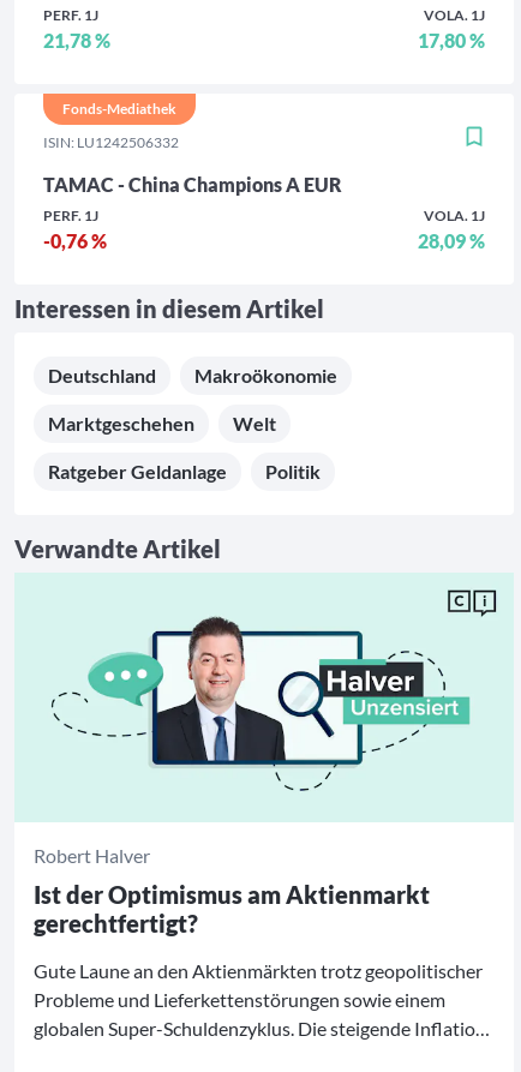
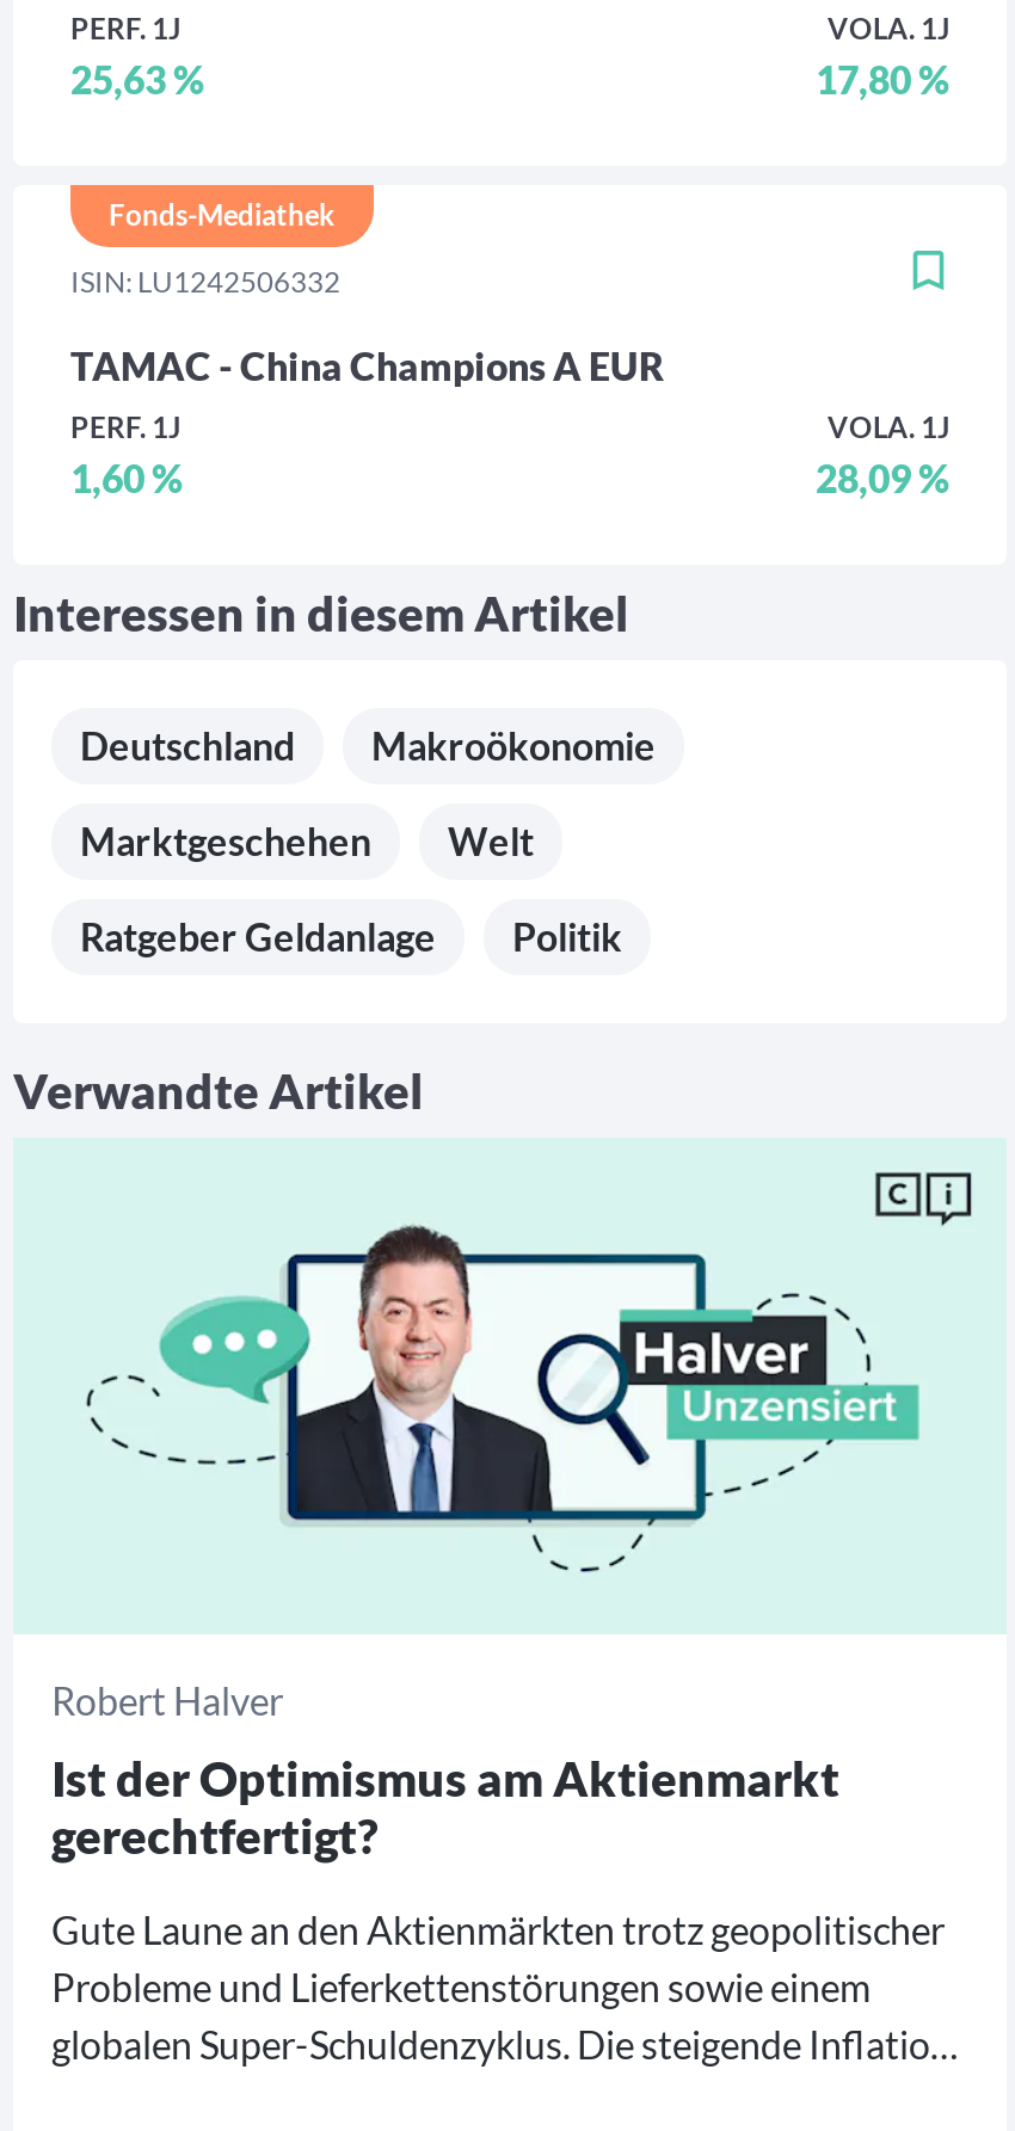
[43,29,110,52] 21,78 % -> [70,56,204,101] 25,63 %
[43,229,107,252] -0,76 % -> [70,455,183,500] 1,60 %

